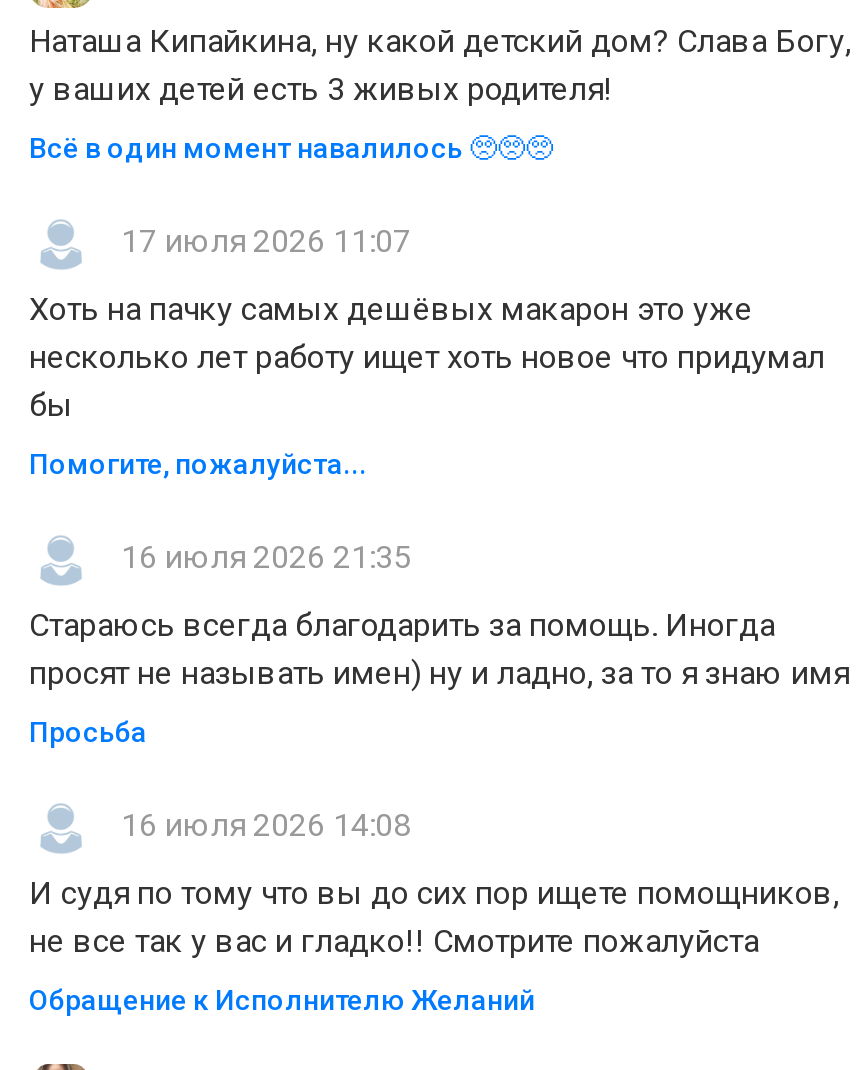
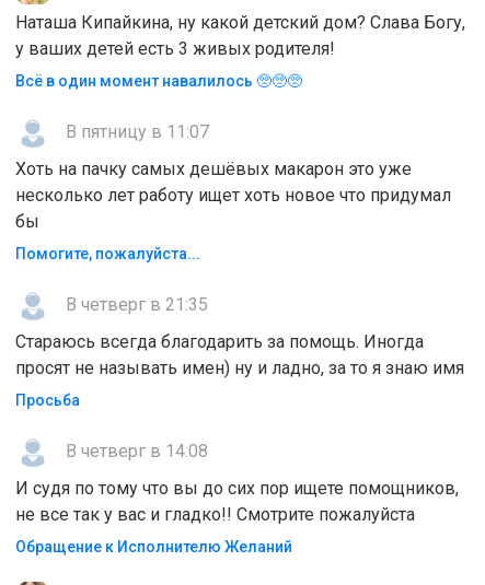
[113,223,411,261] 17 июля 2026 11:07 -> [61,122,209,142] В пятницу в 11:07
[113,539,411,577] 16 июля 2026 21:35 -> [61,294,208,315] В четверг в 21:35
[113,807,411,845] 16 июля 2026 14:08 -> [61,441,208,462] В четверг в 14:08

